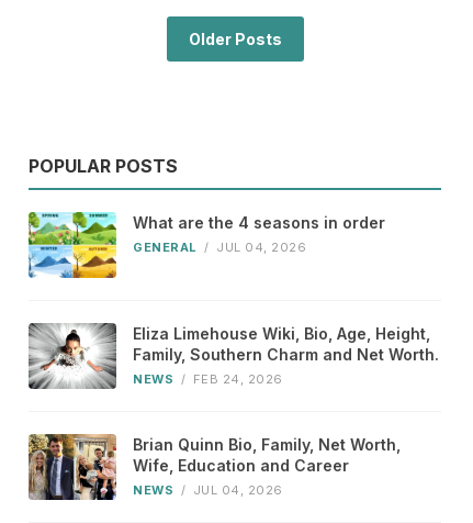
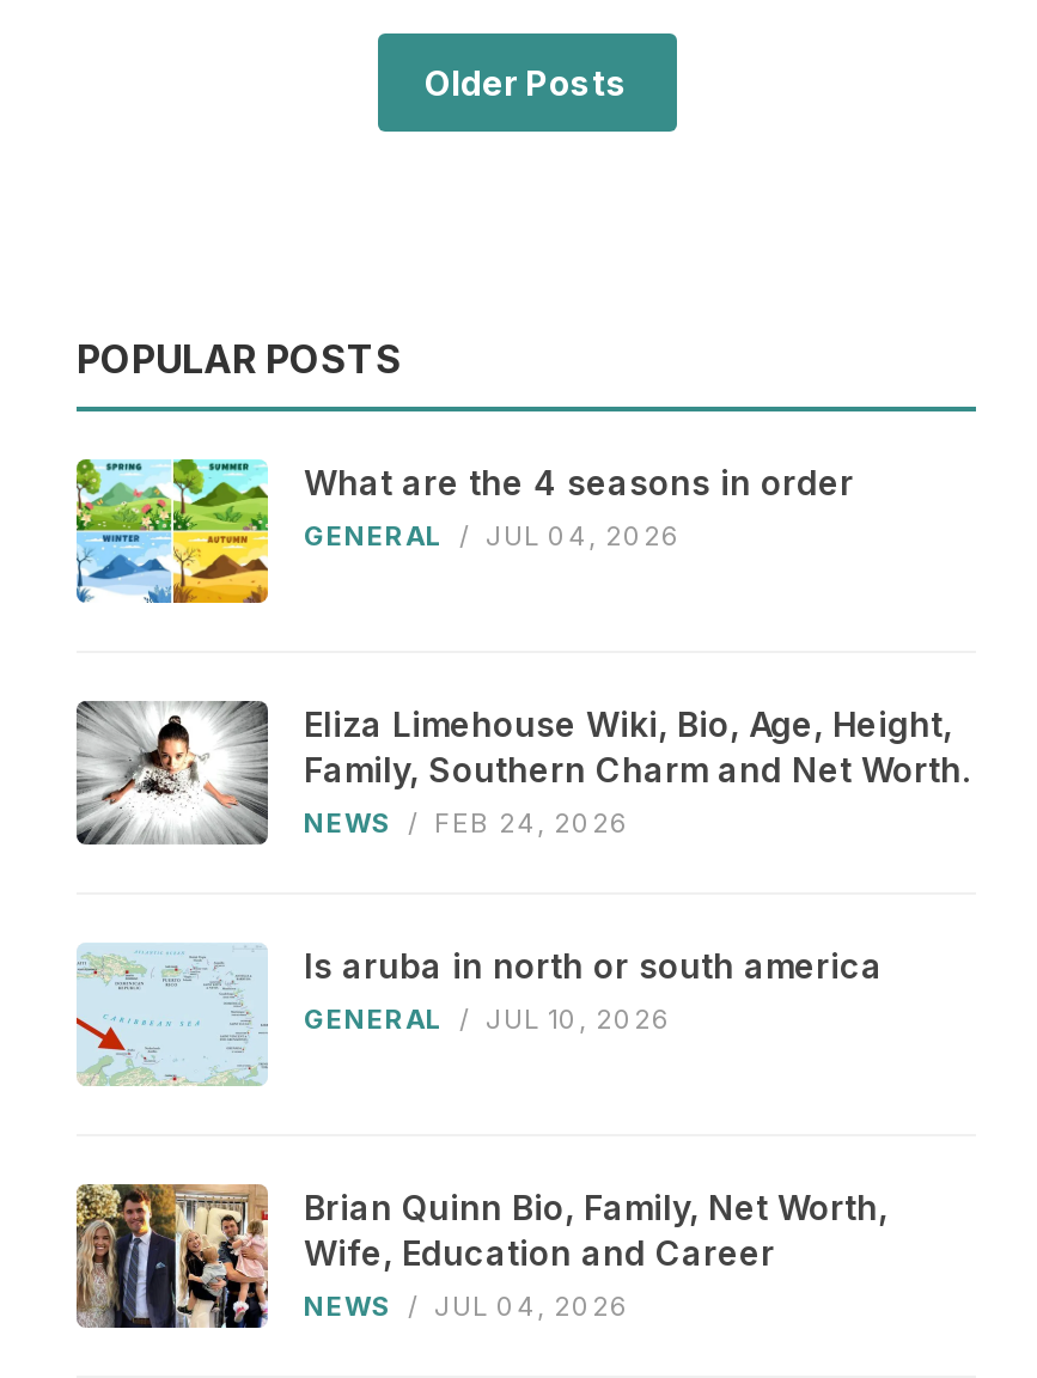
none -> [77,943,883,1084] [image] | Is aruba in north or south america | GENERAL / JUL 10, 2026

